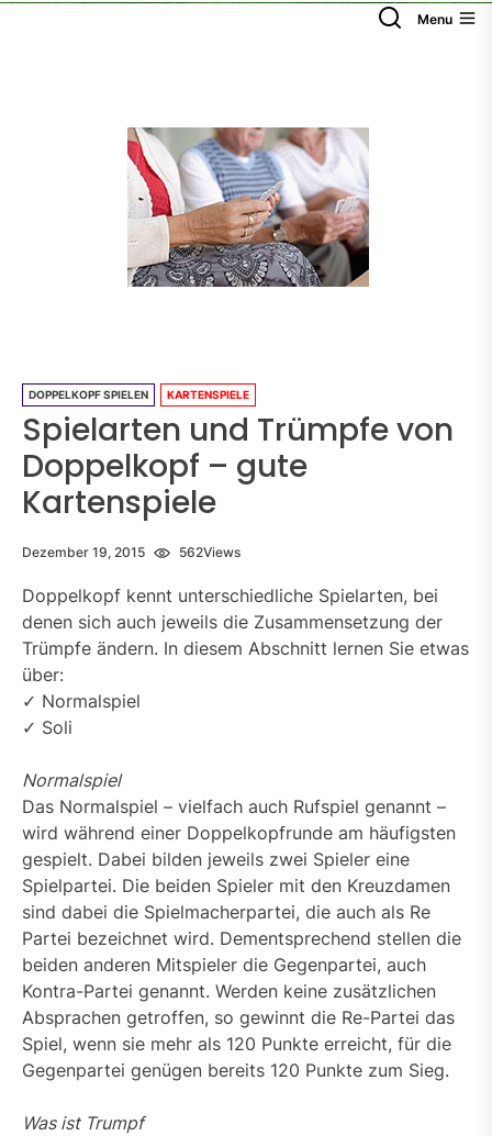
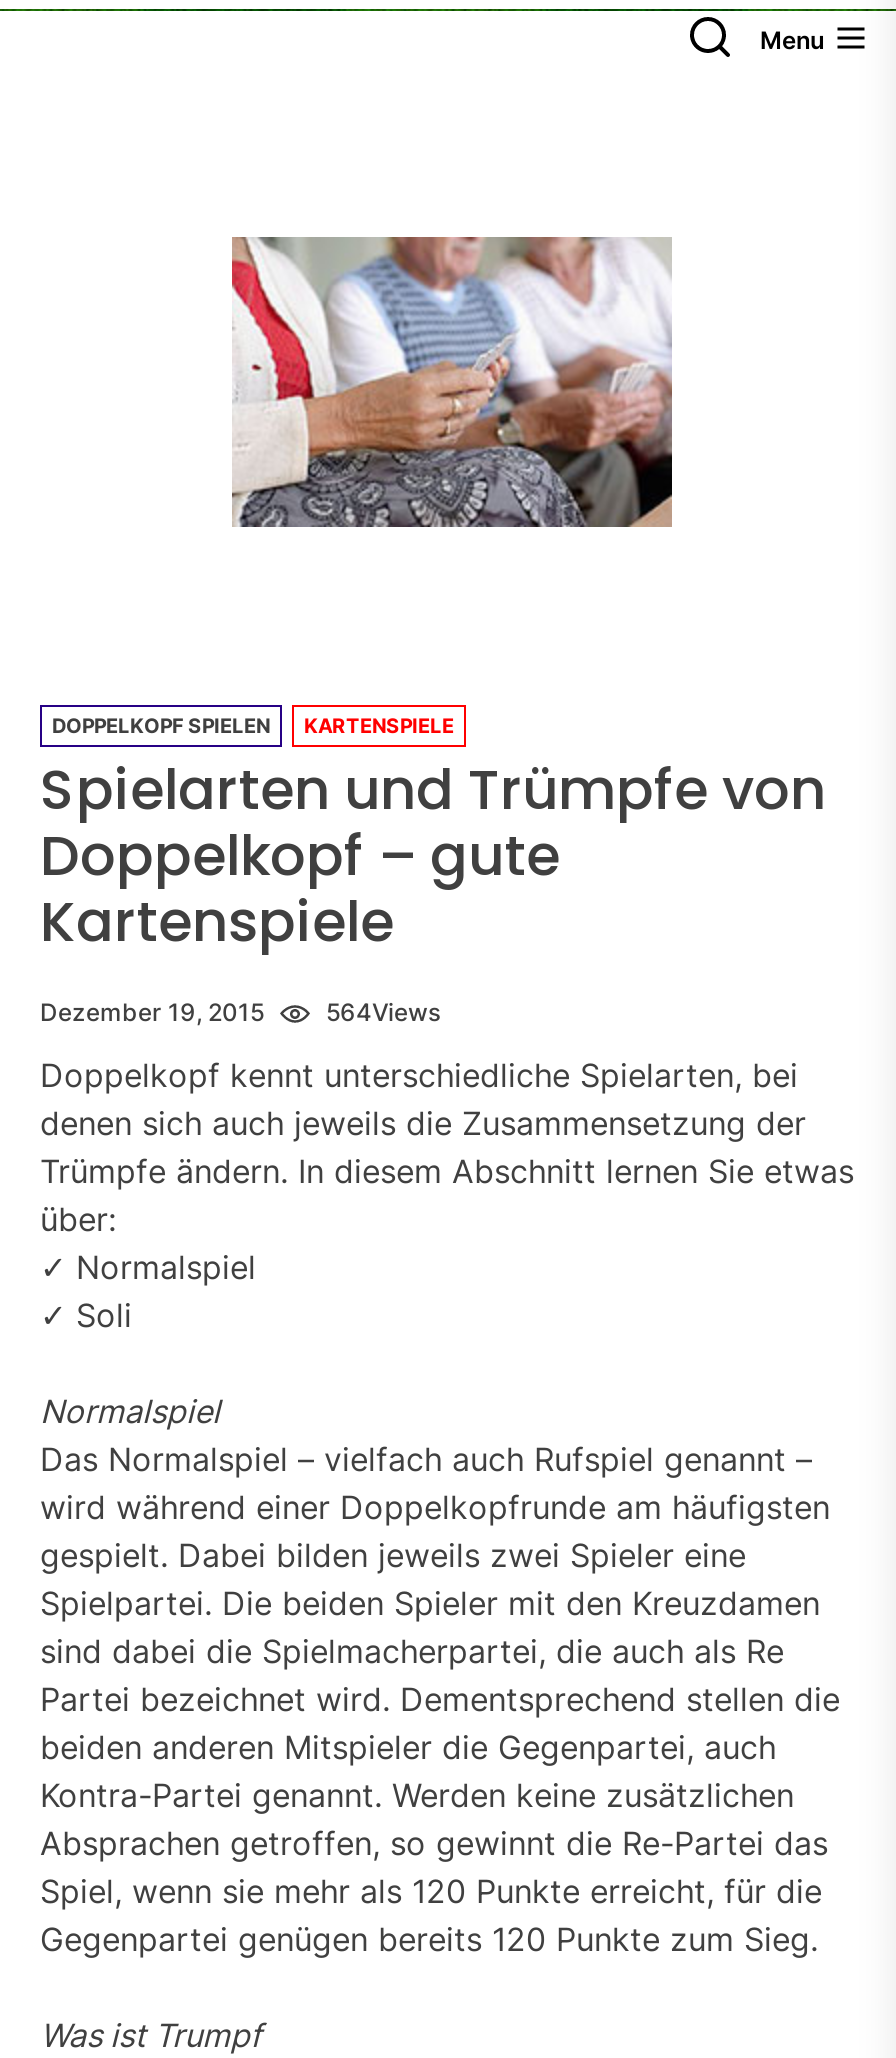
[179,544,241,561] 562Views -> [326,996,440,1026] 564Views

